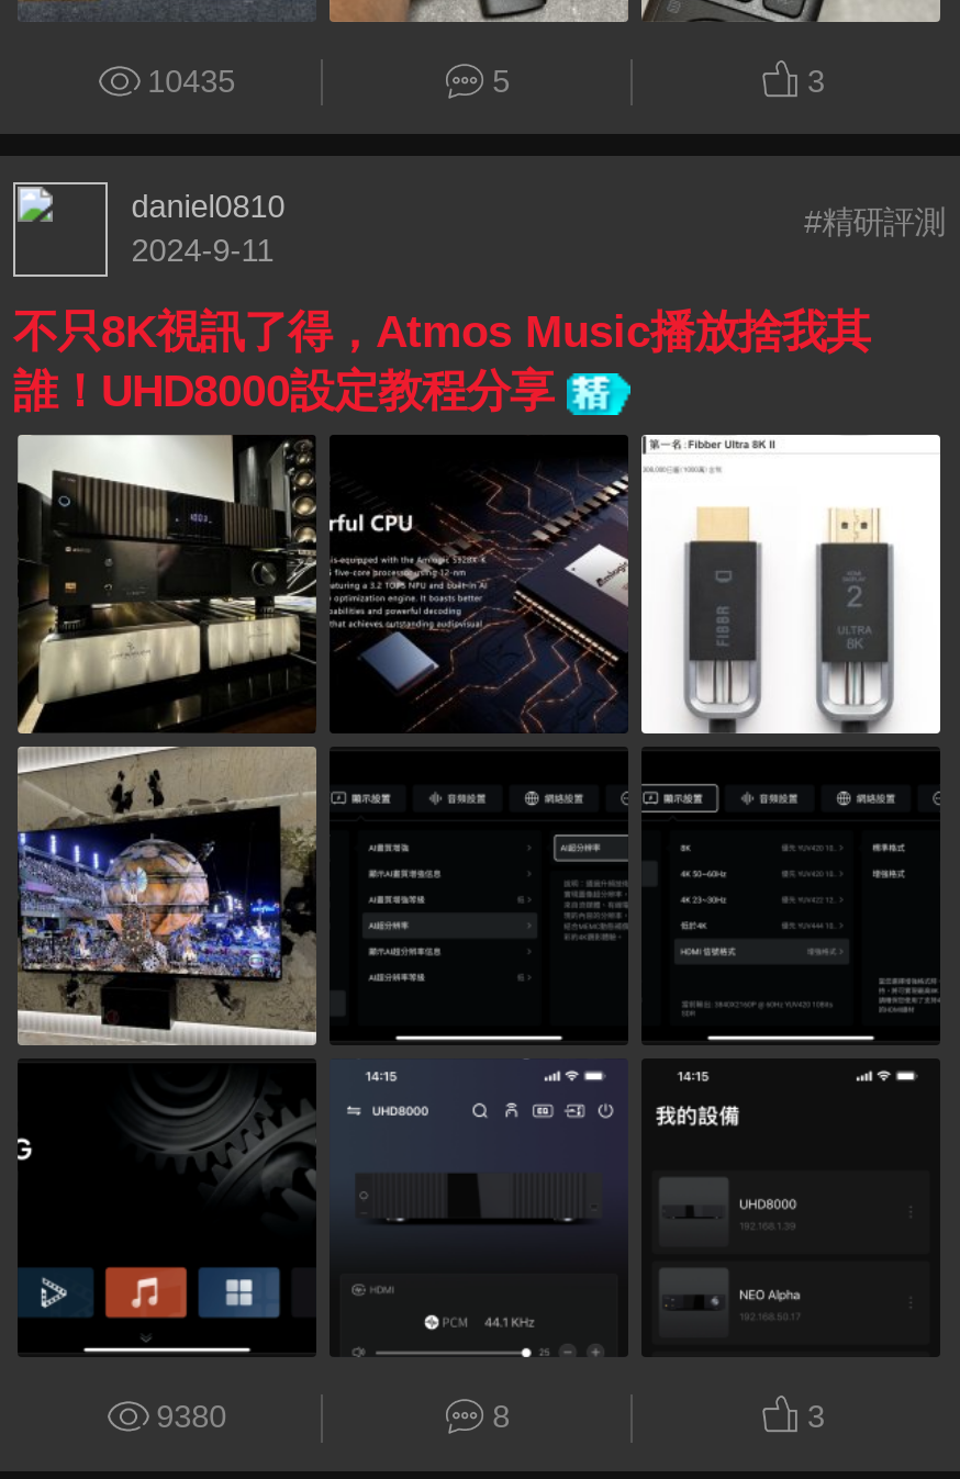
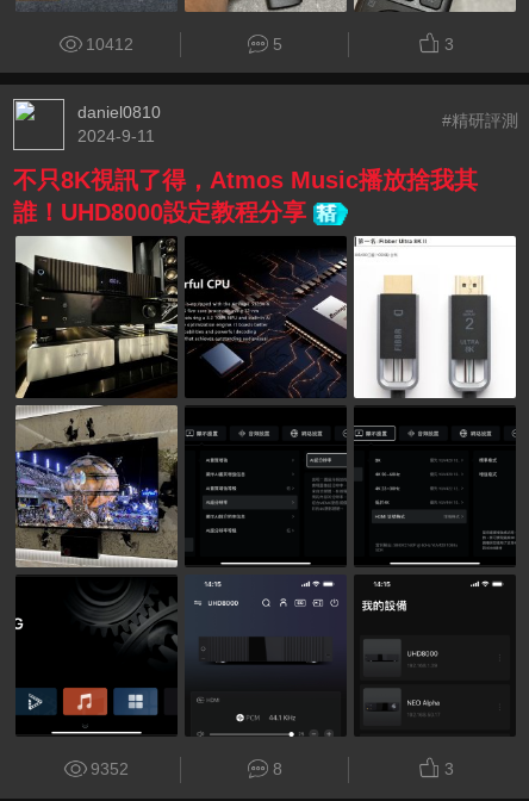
[148,63,235,98] 10435 -> [86,34,134,53] 10412
[156,1399,227,1434] 9380 -> [91,759,129,778] 9352

